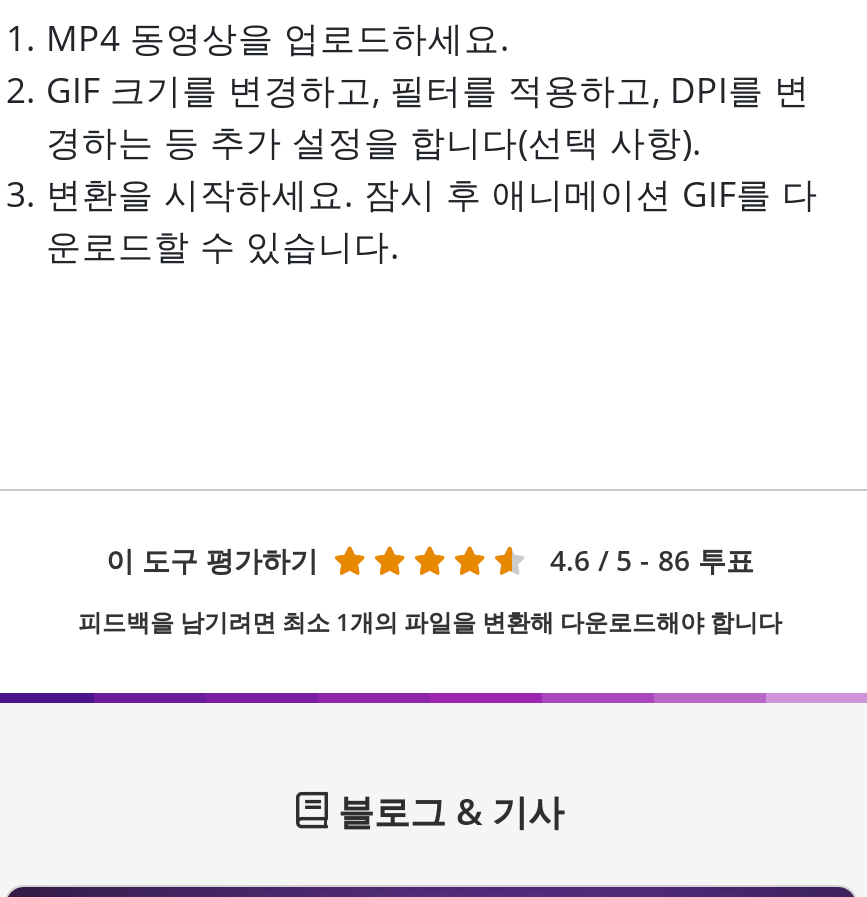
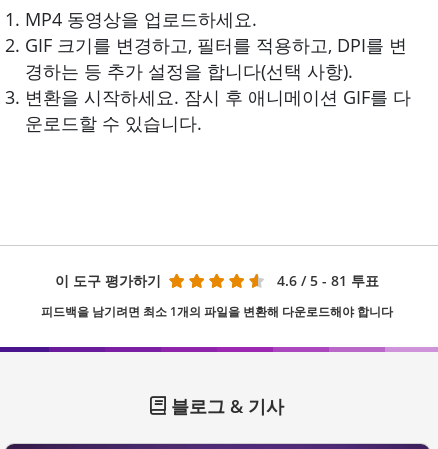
[550,542,754,580] 4.6 / 5 - 86 투표 -> [277,271,379,290] 4.6 / 5 - 81 투표

